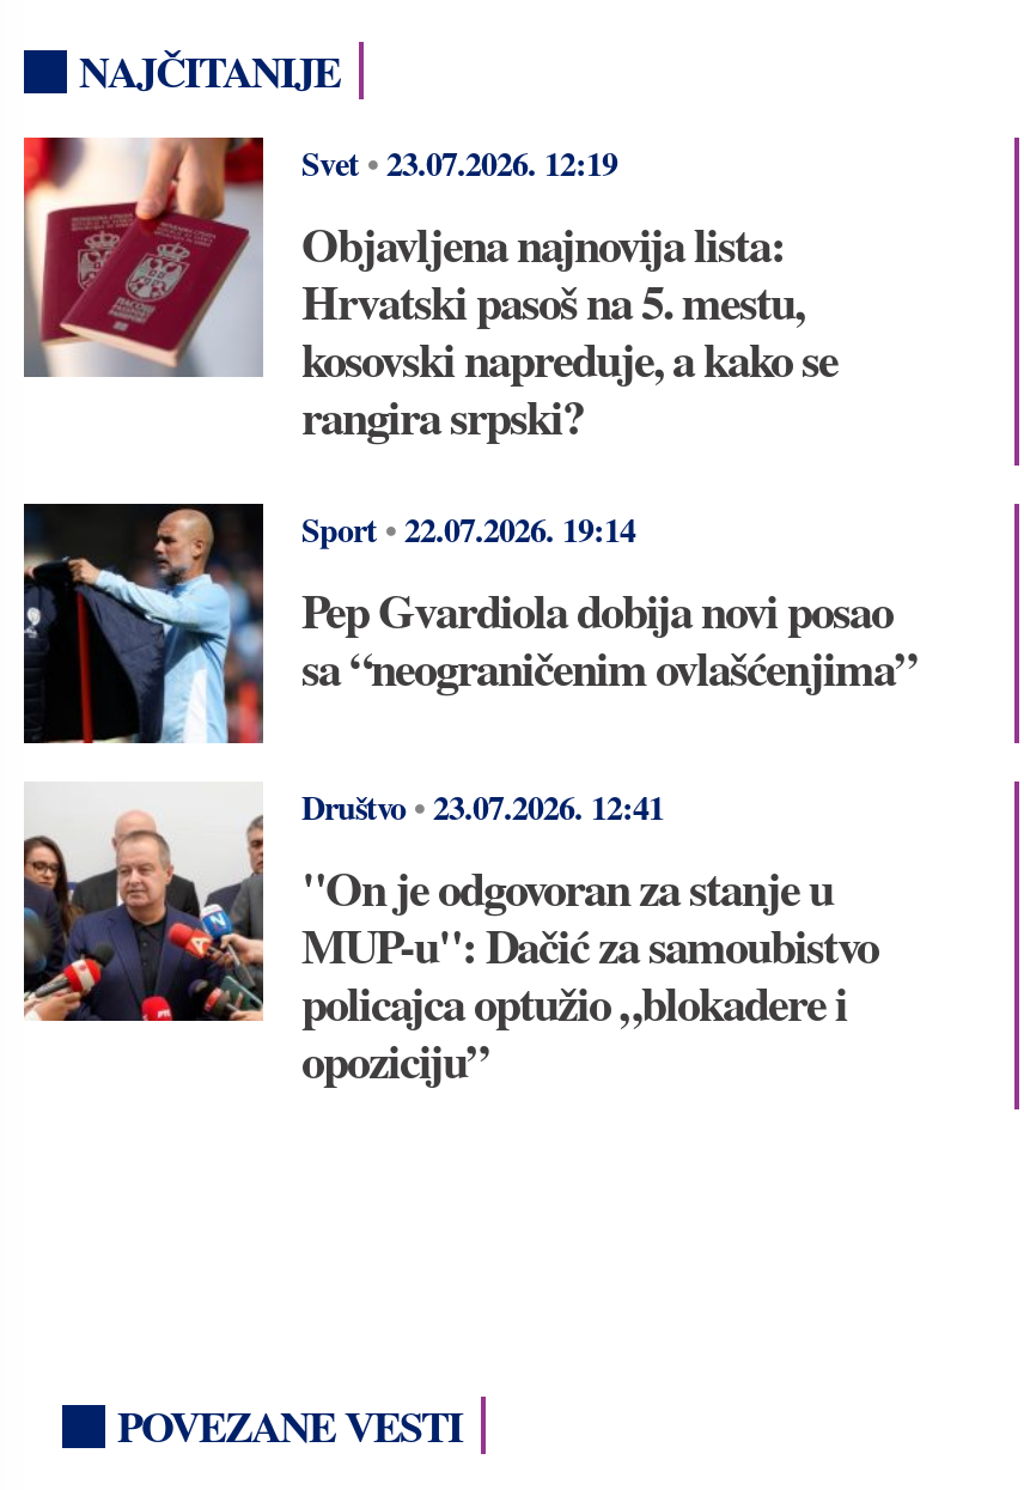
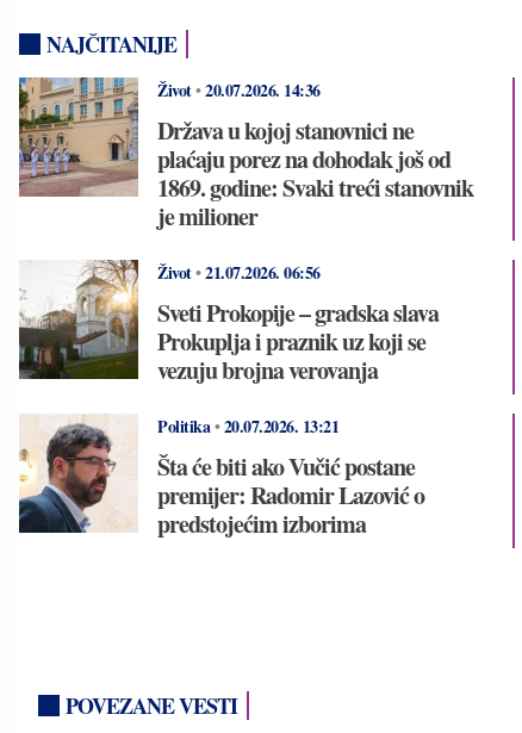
[22,135,837,451] [image] | Svet •23.07.2026. 12:19 | Objavljena najnovija lista: | Hrvatski pasoš na 5. mestu, | kosovski napreduje, a kako se | rangira srpski? -> [18,76,473,233] [image] | Život •20.07.2026. 14:36 | Država u kojoj stanovnici ne | plaćaju porez na dohodak još od | 1869. godine: Svaki treći stanovnik | je milioner
[22,501,916,746] [image] | Sport •22.07.2026. 19:14 | Pep Gvardiola dobija novi posao | sa “neograničenim ovlašćenjima” -> [18,259,439,387] [image] | Život • 21.07.2026. 06:56 | Sveti Prokopije – gradska slava | Prokuplja i praznik uz koji se | vezuju brojna verovanja
[22,781,878,1095] [image] | Društvo •23.07.2026. 12:41 | "On je odgovoran za stanje u | MUP-u": Dačić za samoubistvo | policajca optužio „blokadere i | opoziciju” -> [18,403,424,541] [image] | Politika • 20.07.2026. 13:21 | Šta će biti ako Vučić postane | premijer: Radomir Lazović o | predstojećim izborima

